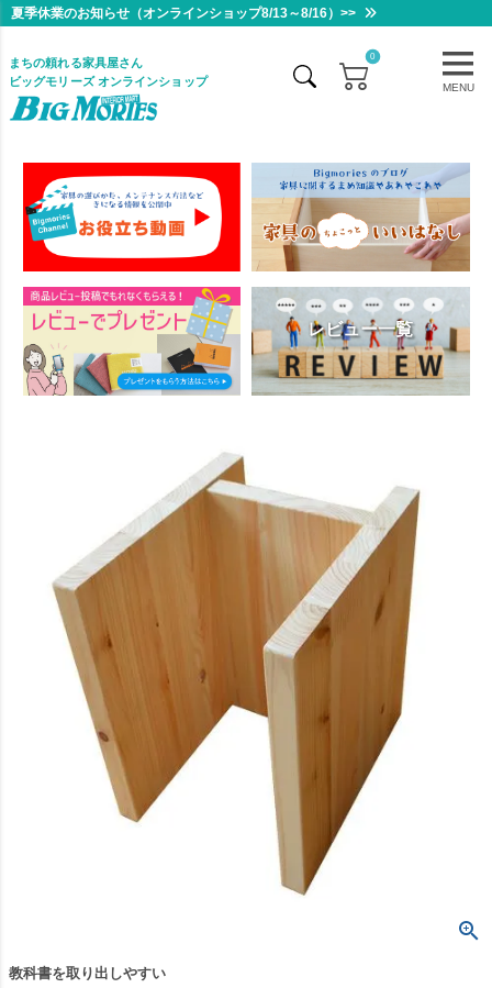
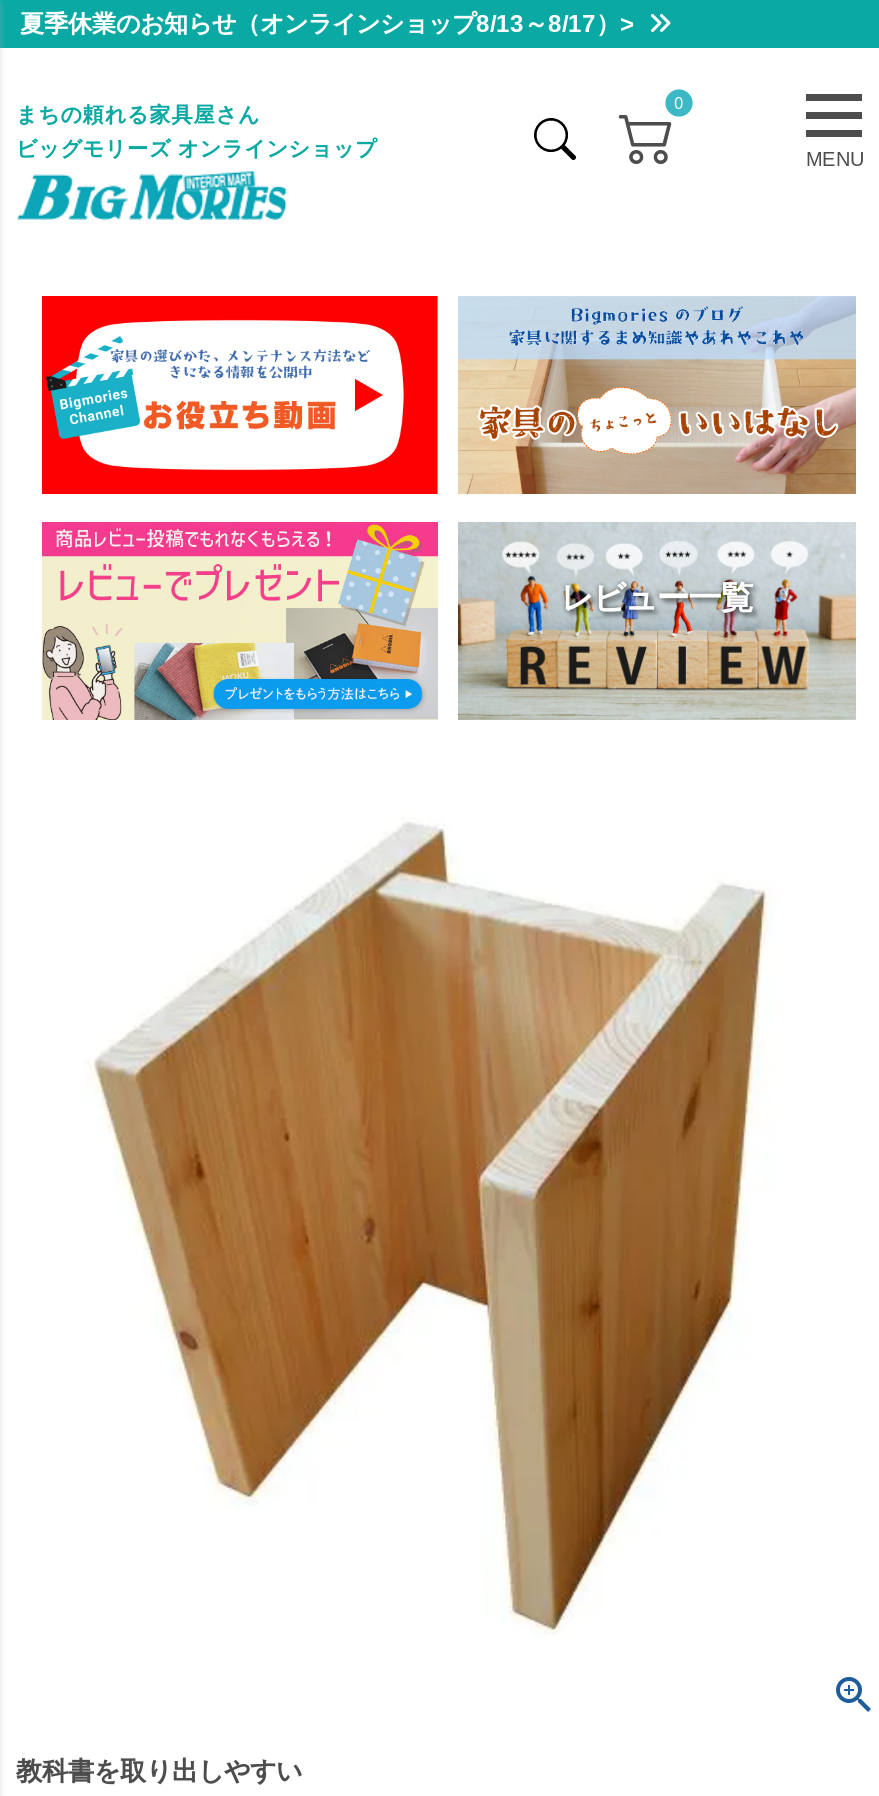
[11,5,359,21] 夏季休業のお知らせ（オンラインショップ8/13～8/16）>> -> [20,10,640,38] 夏季休業のお知らせ（オンラインショップ8/13～8/17）>

